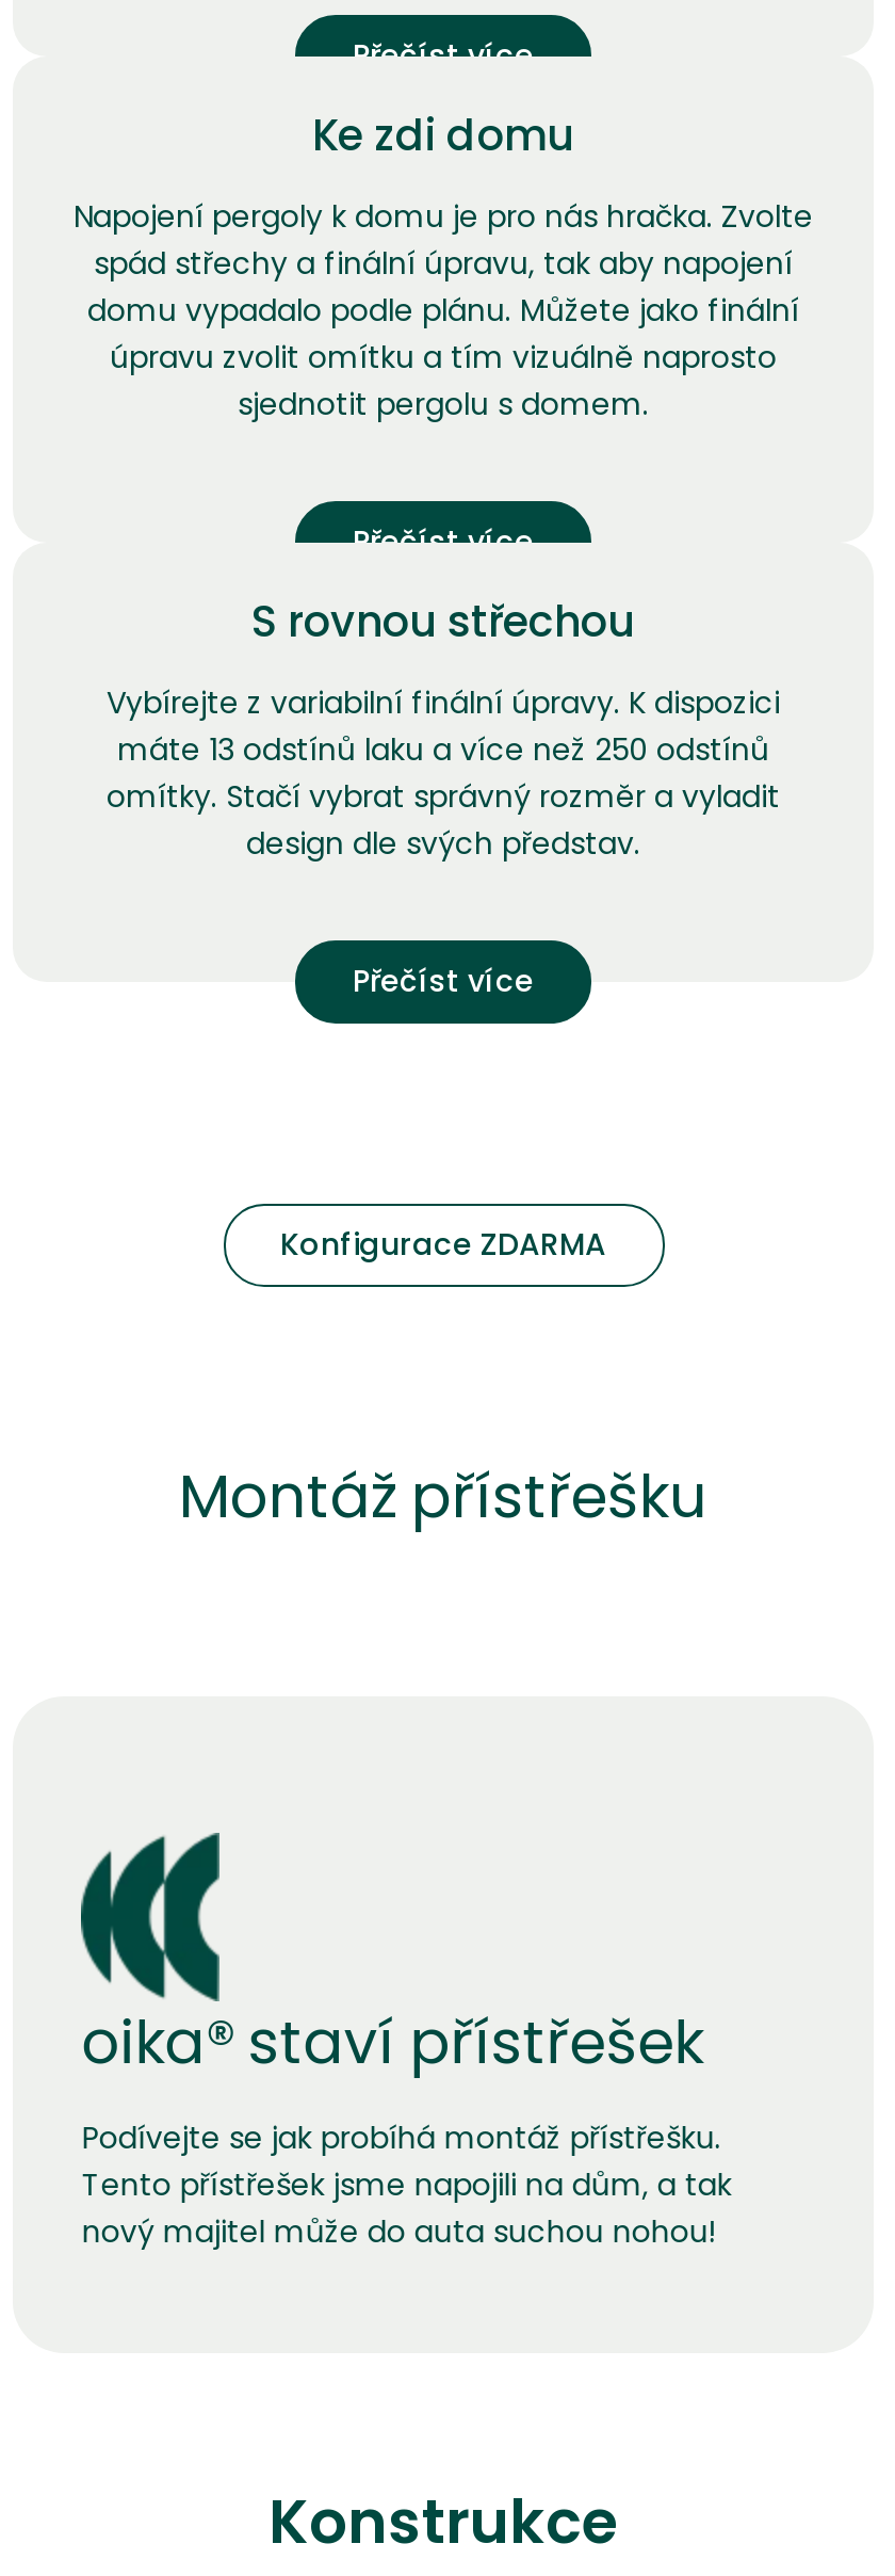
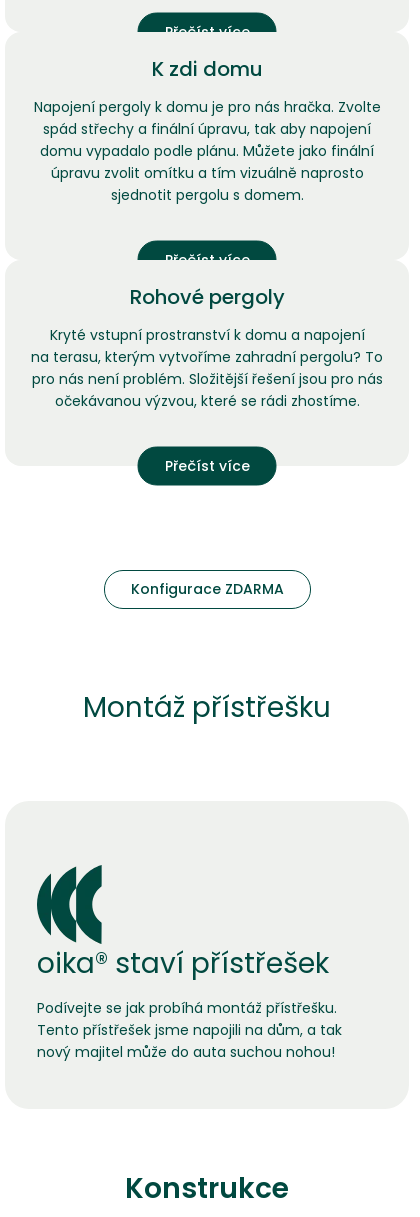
[312,106,574,165] Ke zdi domu -> [151,55,262,83] K zdi domu
[251,592,635,651] S rovnou střechou -> [129,283,284,311] Rohové pergoly
[107,681,780,865] Vybírejte z variabilní finální úpravy. K dispozici | máte 13 odstínů laku a více než 250 odstínů | omítky. Stačí vybrat správný rozměr a vyladit | design dle svých představ. -> [31,325,383,411] Kryté vstupní prostranství k domu a napojení | na terasu, kterým vytvoříme zahradní pergolu? To | pro nás není problém. Složitější řešení jsou pro nás | očekávanou výzvou, které se rádi zhostíme.

